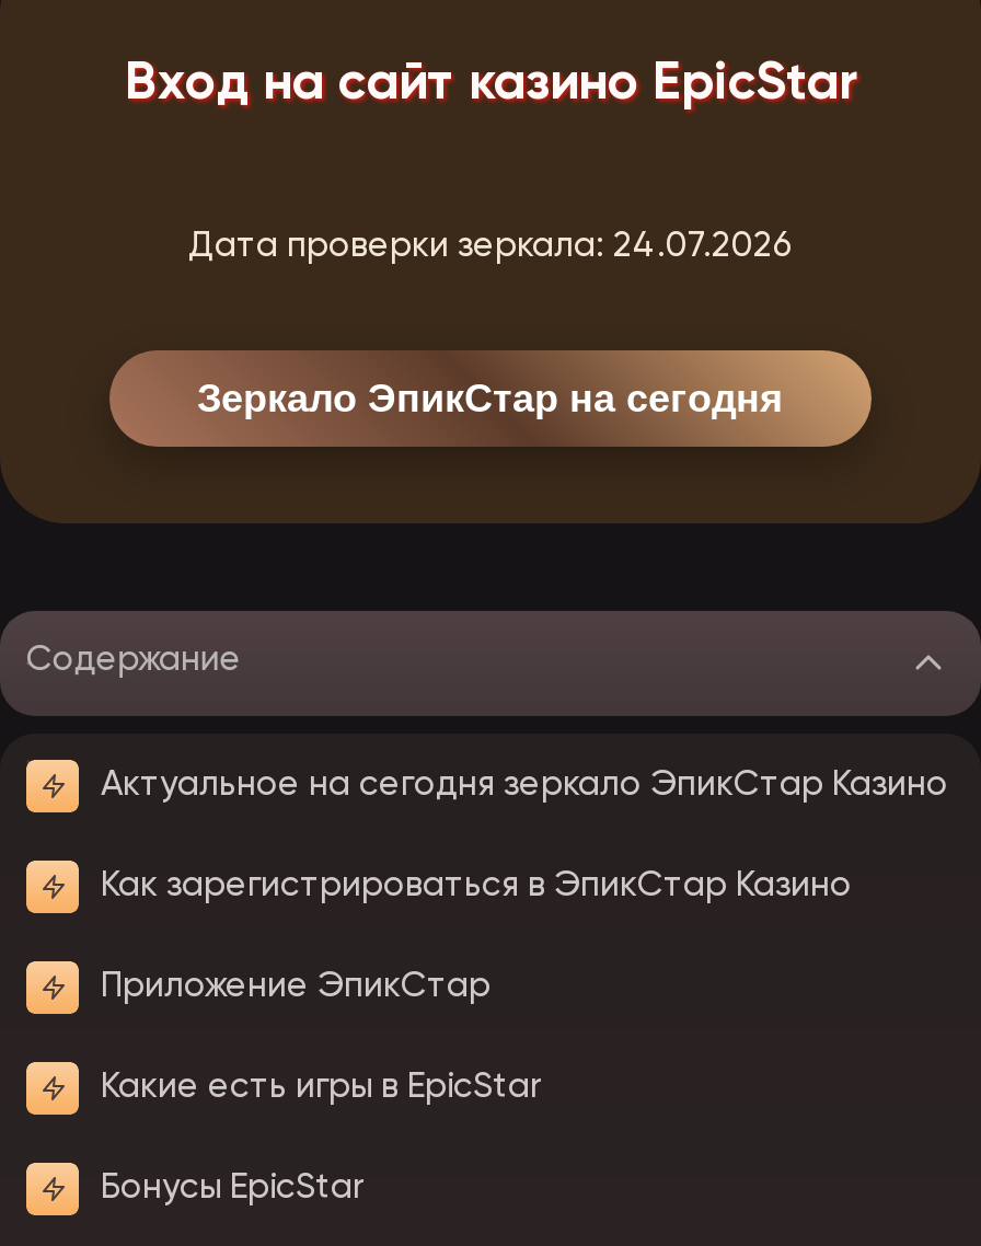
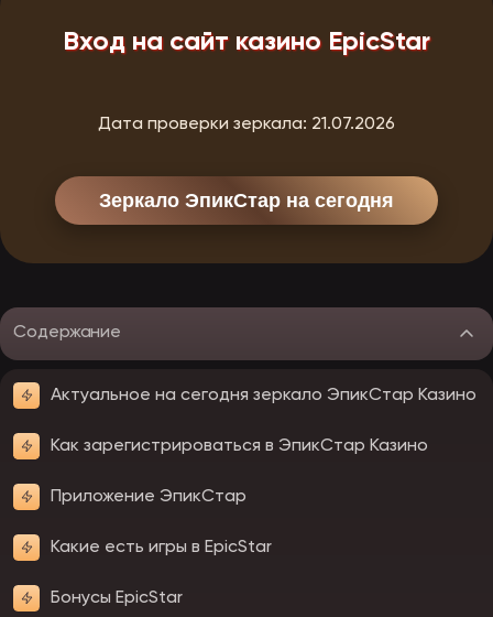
[188,230,793,265] Дата проверки зеркала: 24.07.2026 -> [98,116,395,133] Дата проверки зеркала: 21.07.2026

